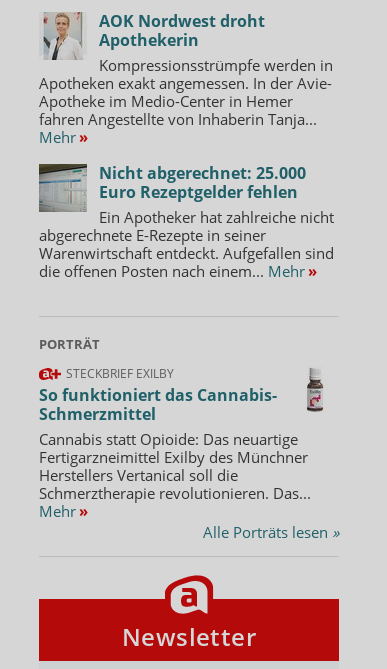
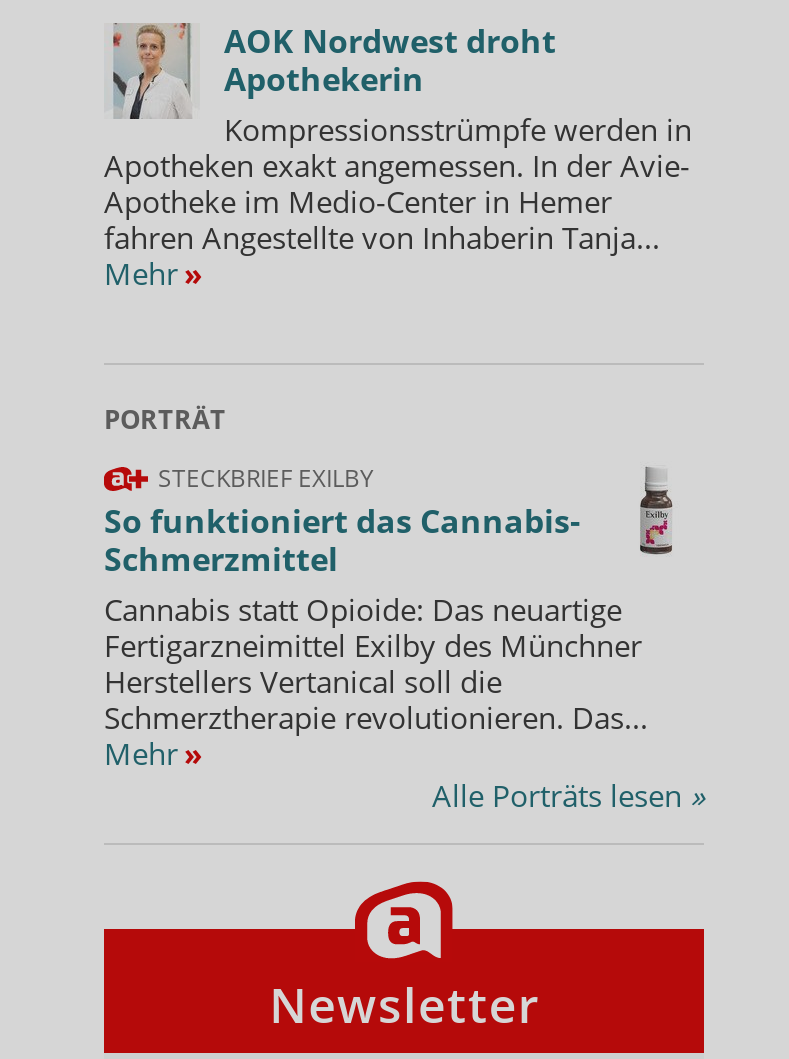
[38,162,334,281] [image] | Nicht abgerechnet: 25.000 | Euro Rezeptgelder fehlen | Ein Apotheker hat zahlreiche nicht | abgerechnete E-Rezepte in seiner | Warenwirtschaft entdeckt. Aufgefallen sind | die offenen Posten nach einem... Mehr » -> none

